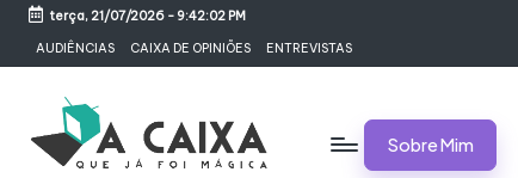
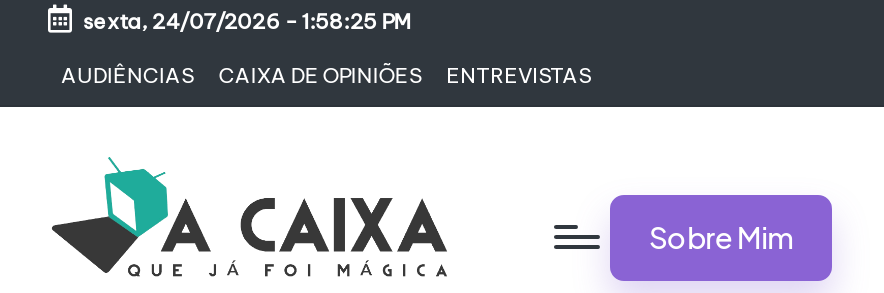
[50,8,245,24] terça, 21/07/2026 - 9:42:02 PM -> [83,9,411,35] sexta, 24/07/2026 - 1:58:25 PM

